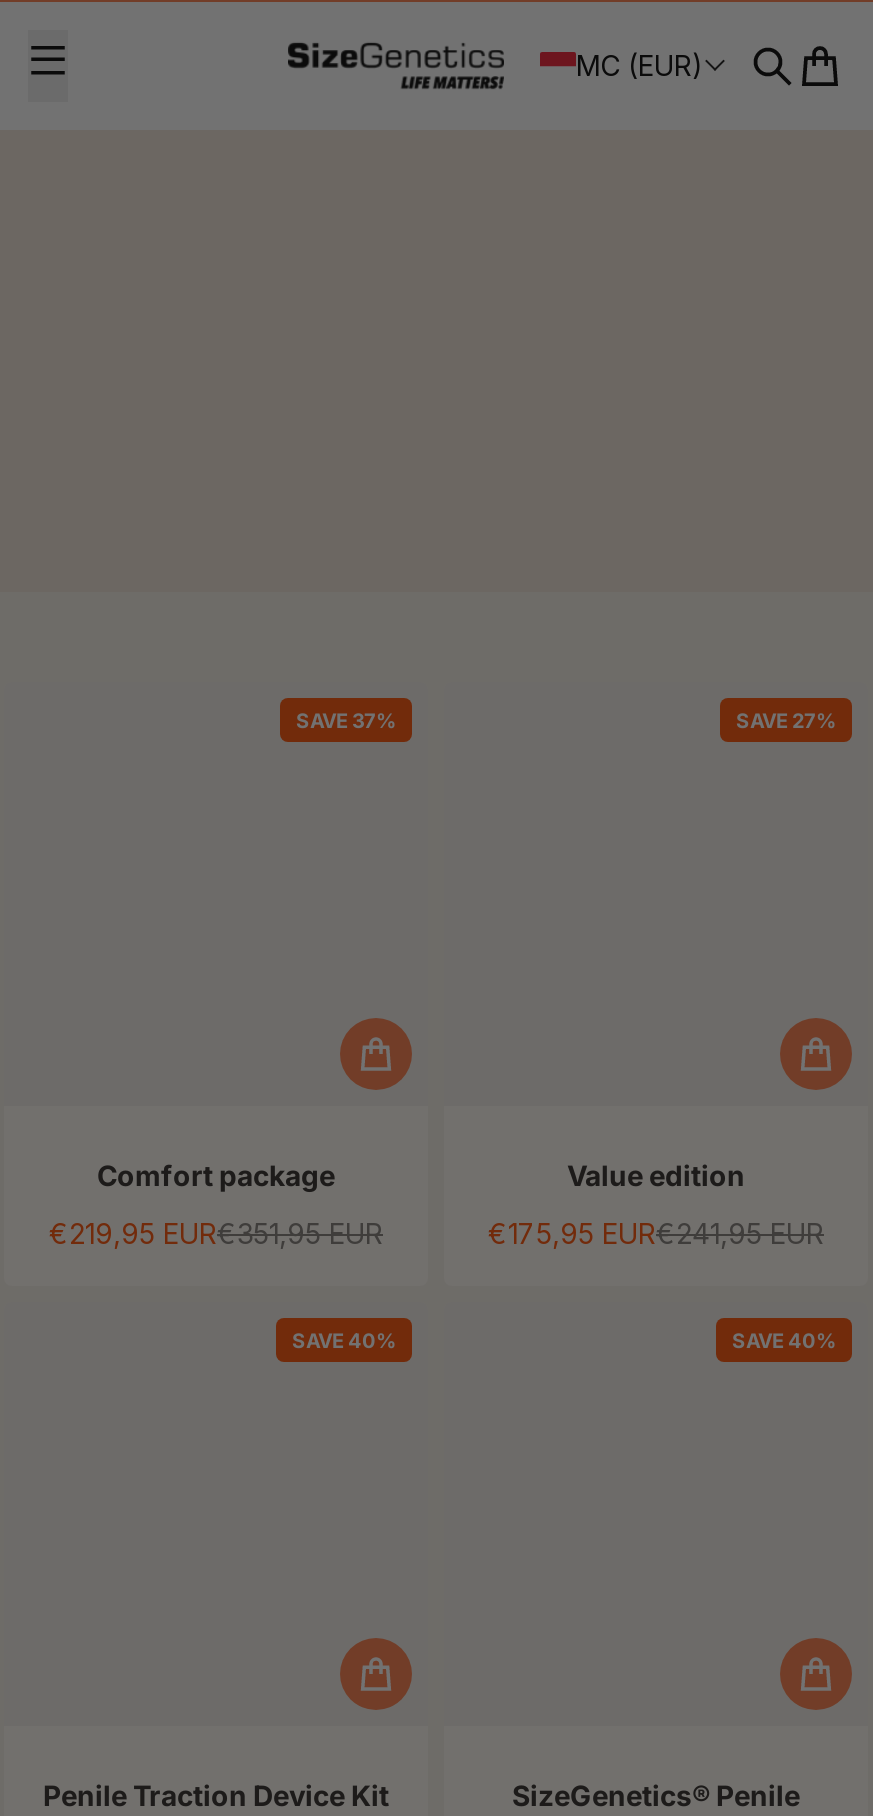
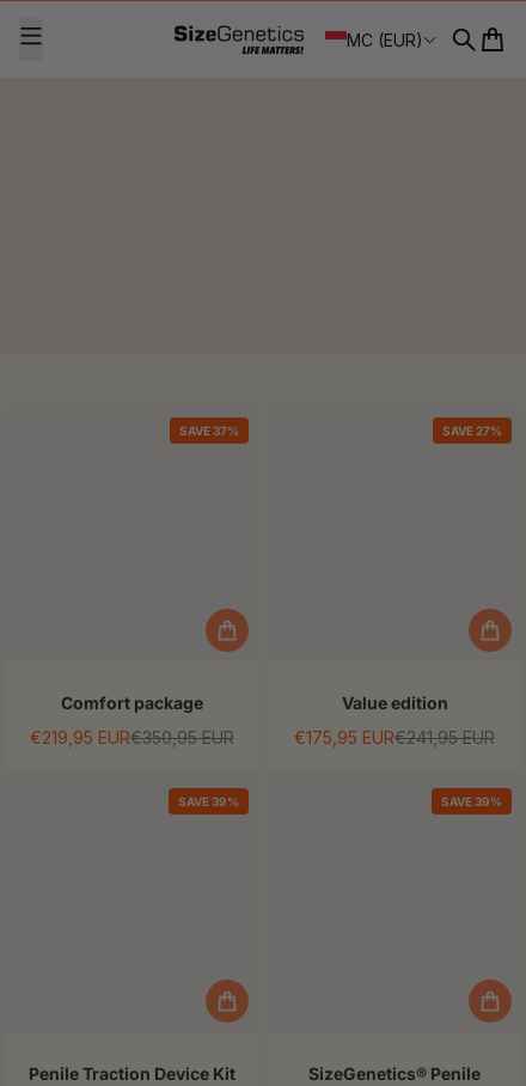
[49,1215,383,1249] €219,95 EUR €351,95 EUR -> [29,727,234,747] €219,95 EUR €350,95 EUR
[292,1327,396,1351] SAVE 40% -> [178,794,239,808] SAVE 39%
[732,1327,836,1351] SAVE 40% -> [441,794,502,808] SAVE 39%

